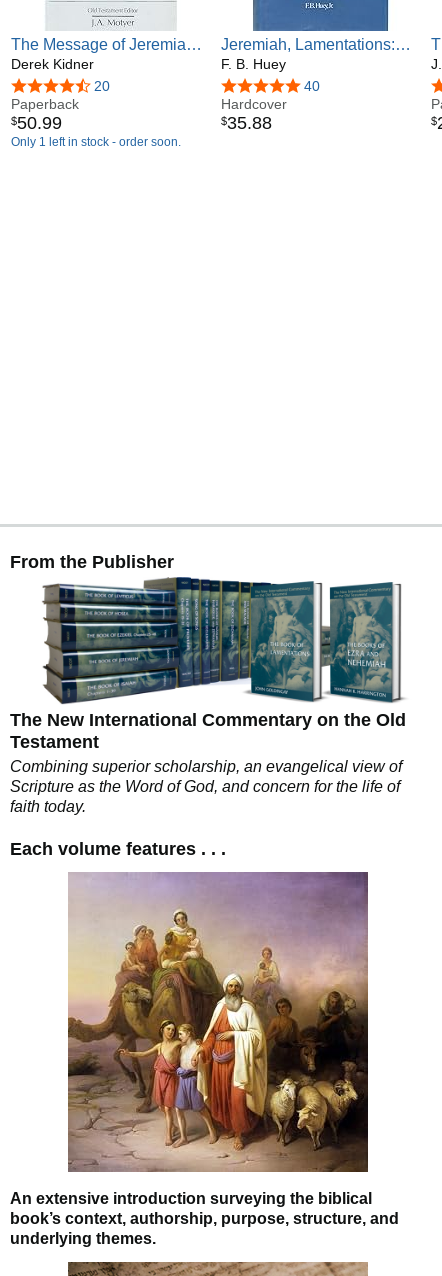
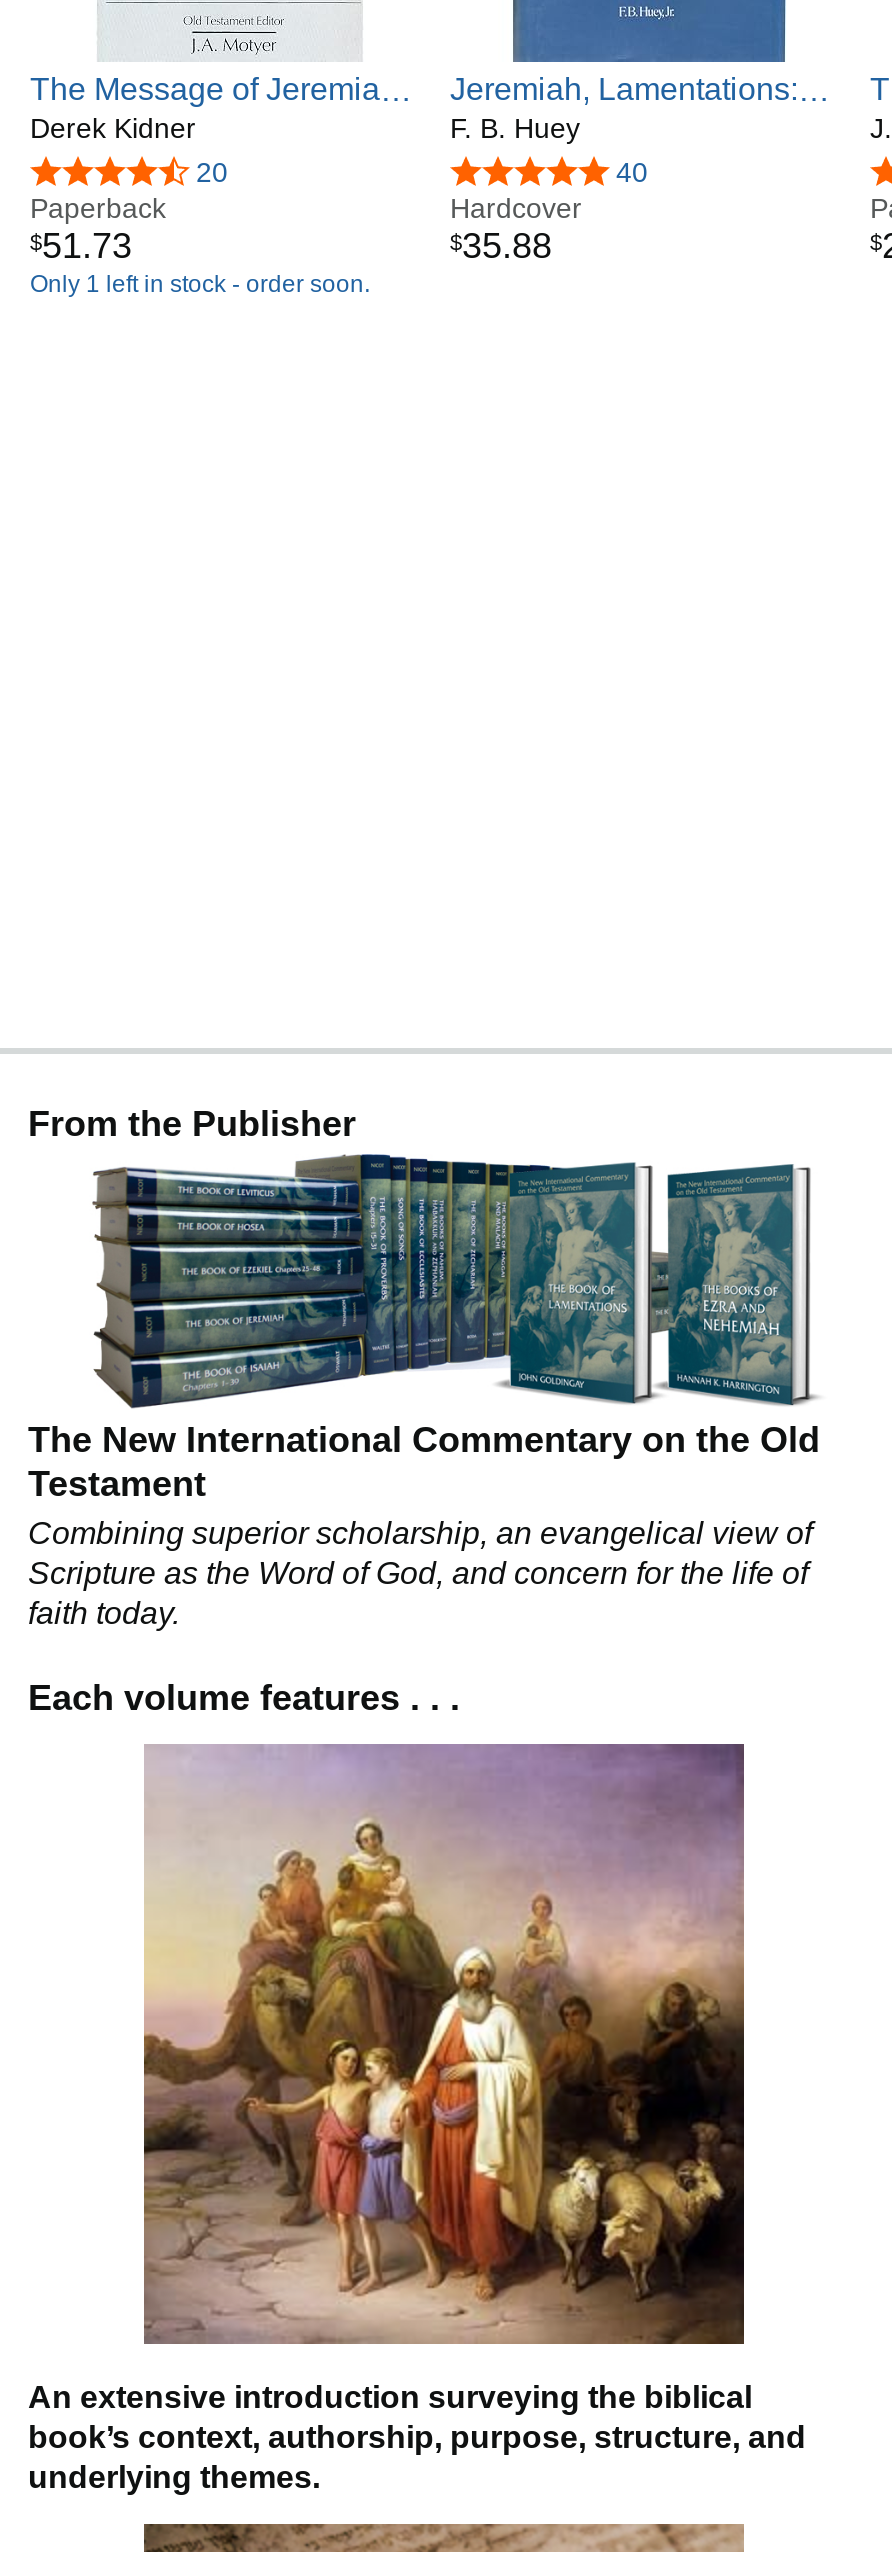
[11,113,62,133] $50.99 -> [30,227,132,267] $51.73

